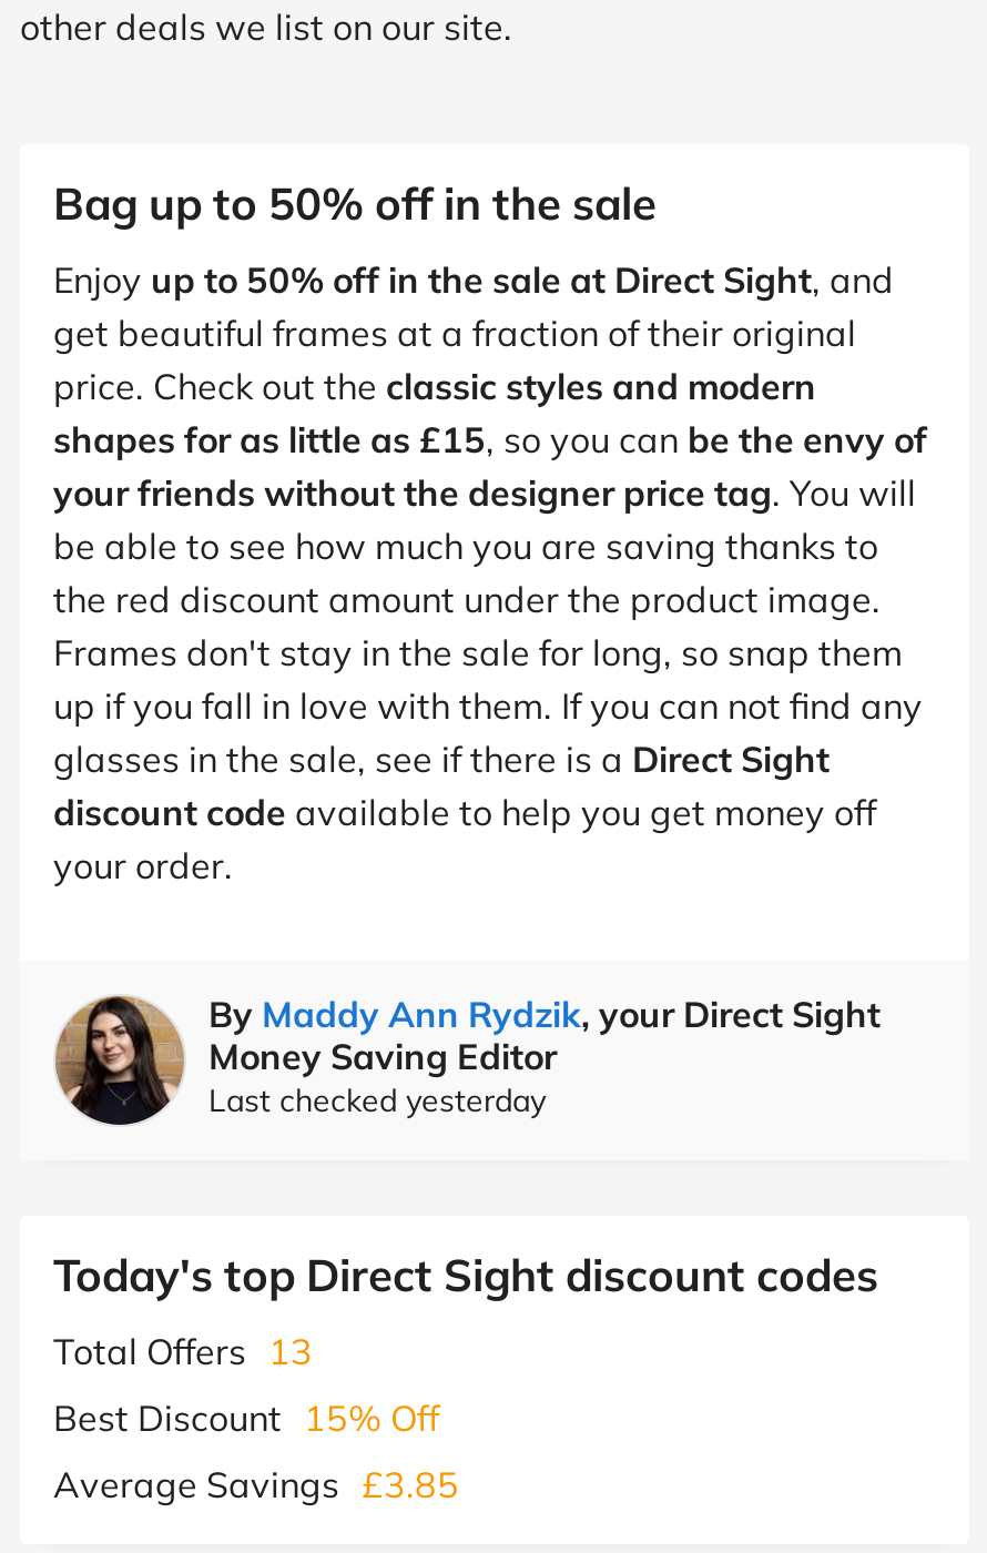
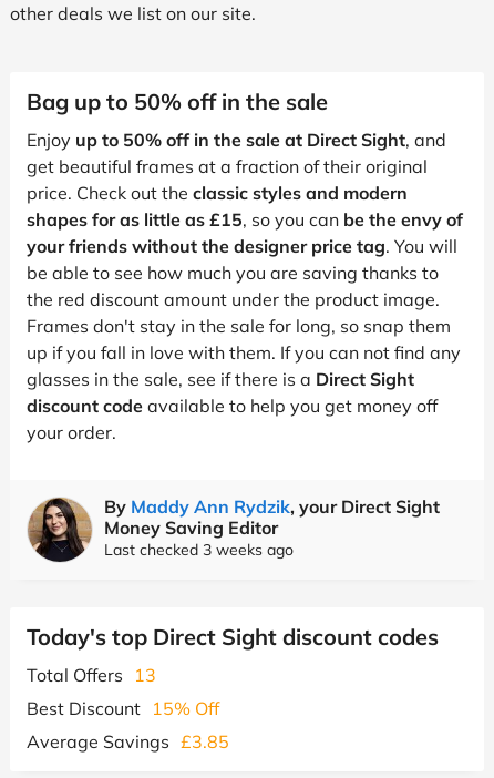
[208,1080,546,1120] Last checked yesterday -> [104,540,294,559] Last checked 3 weeks ago

